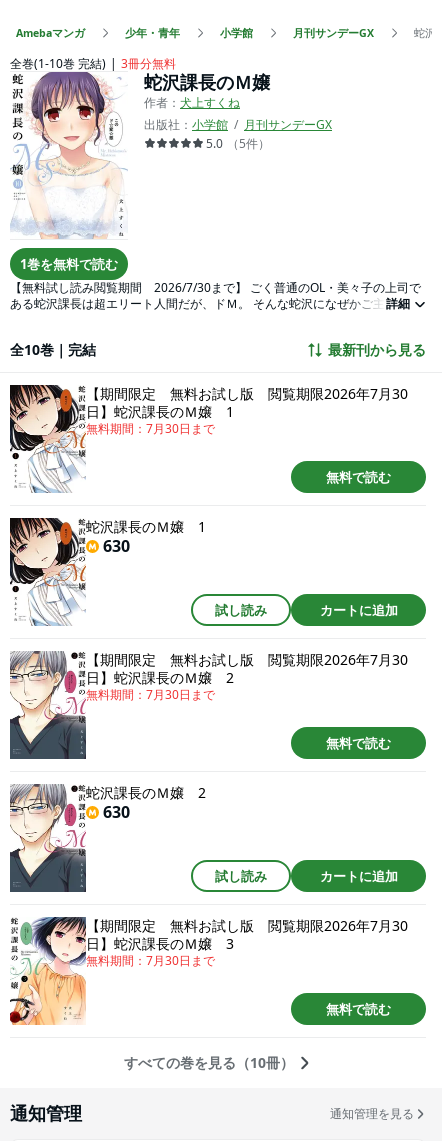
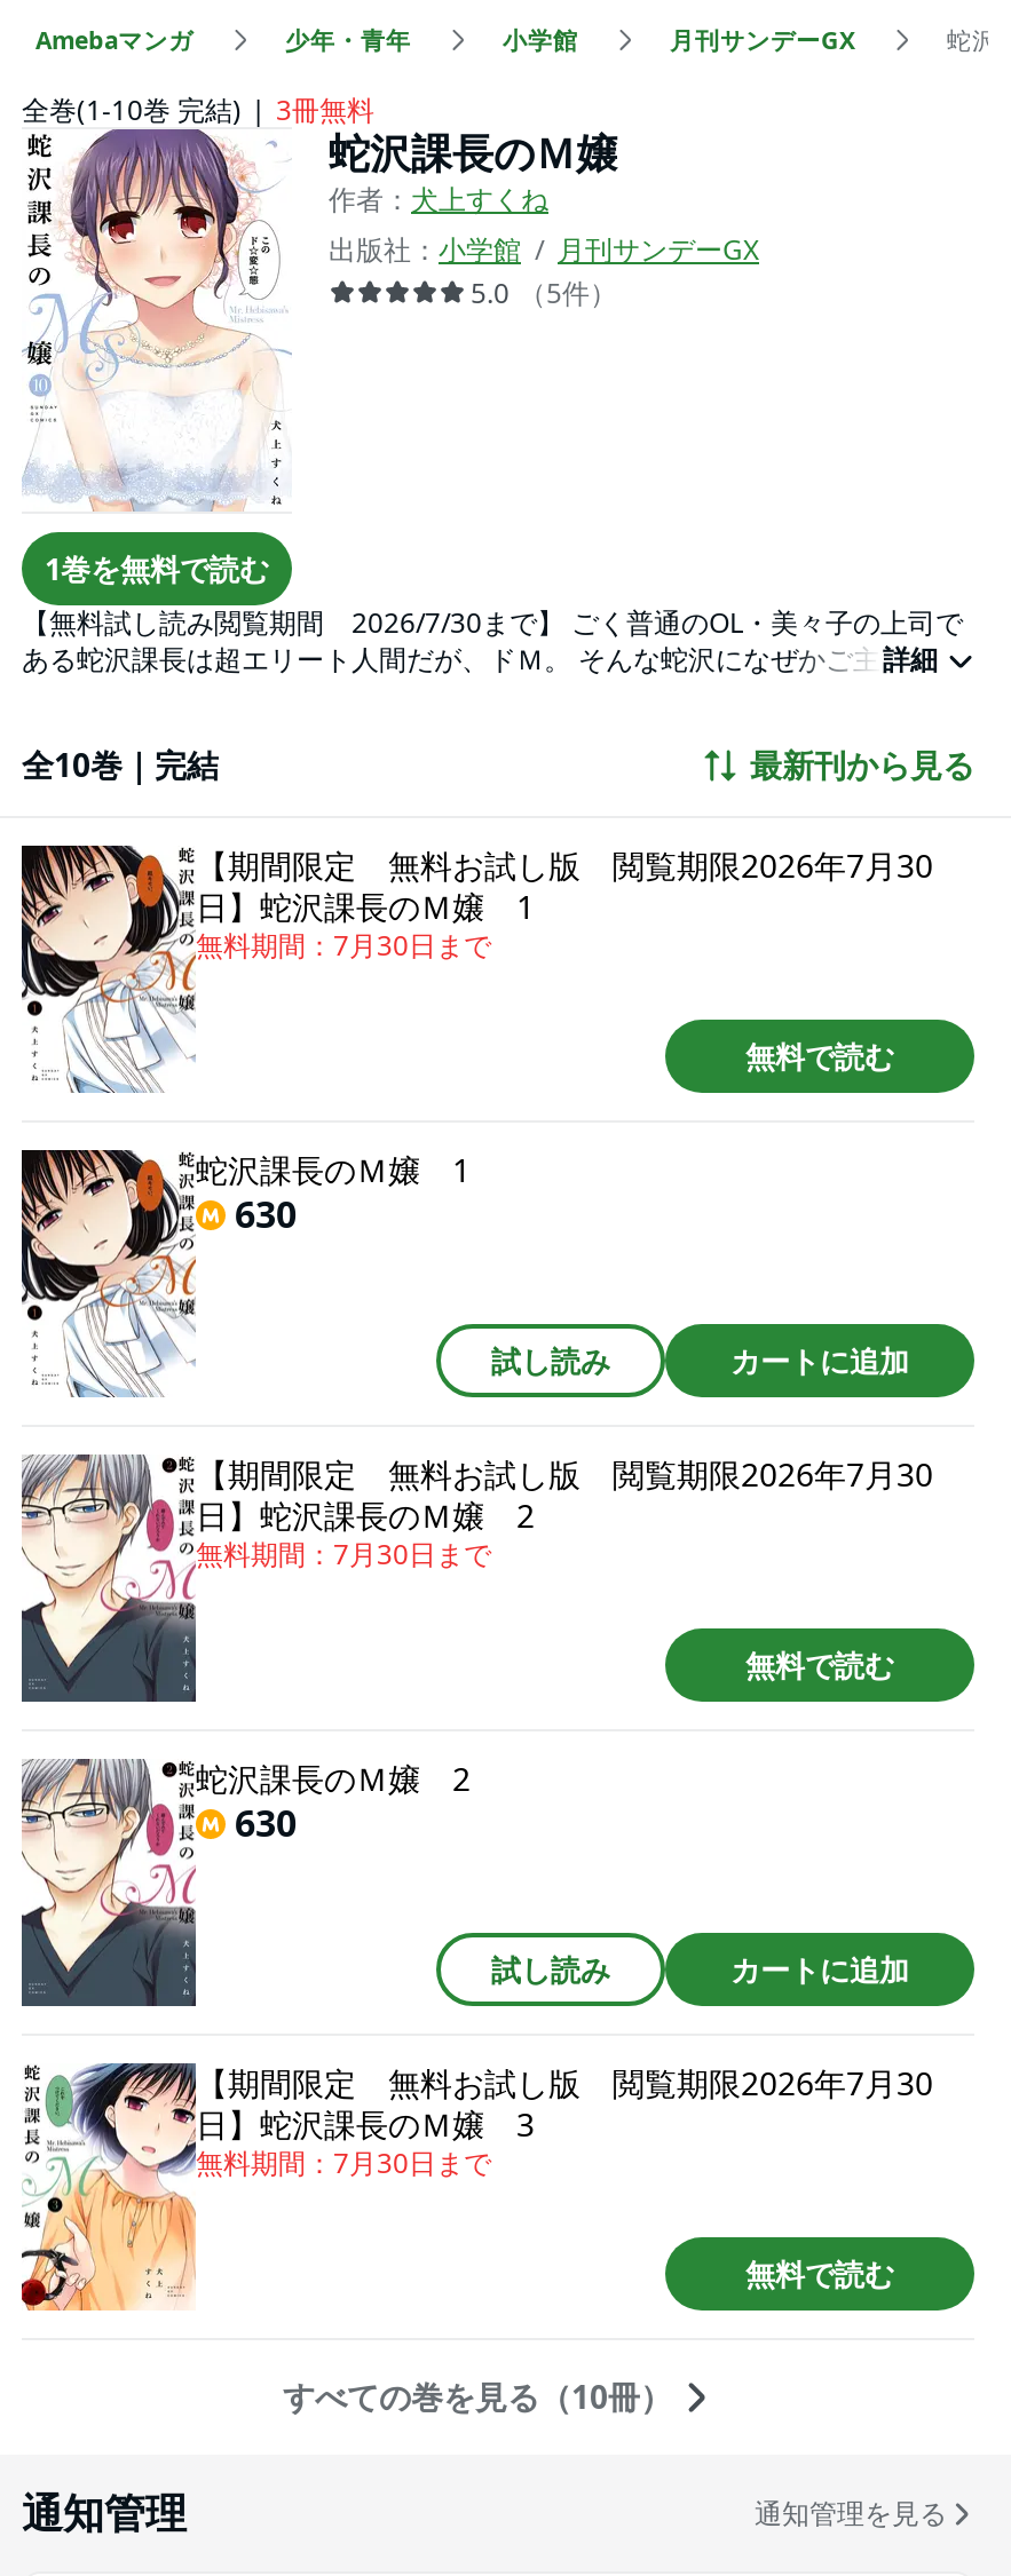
[10,55,176,72] 全巻(1-10巻 完結) 3冊分無料 -> [22,90,374,129] 全巻(1-10巻 完結) 3冊無料

